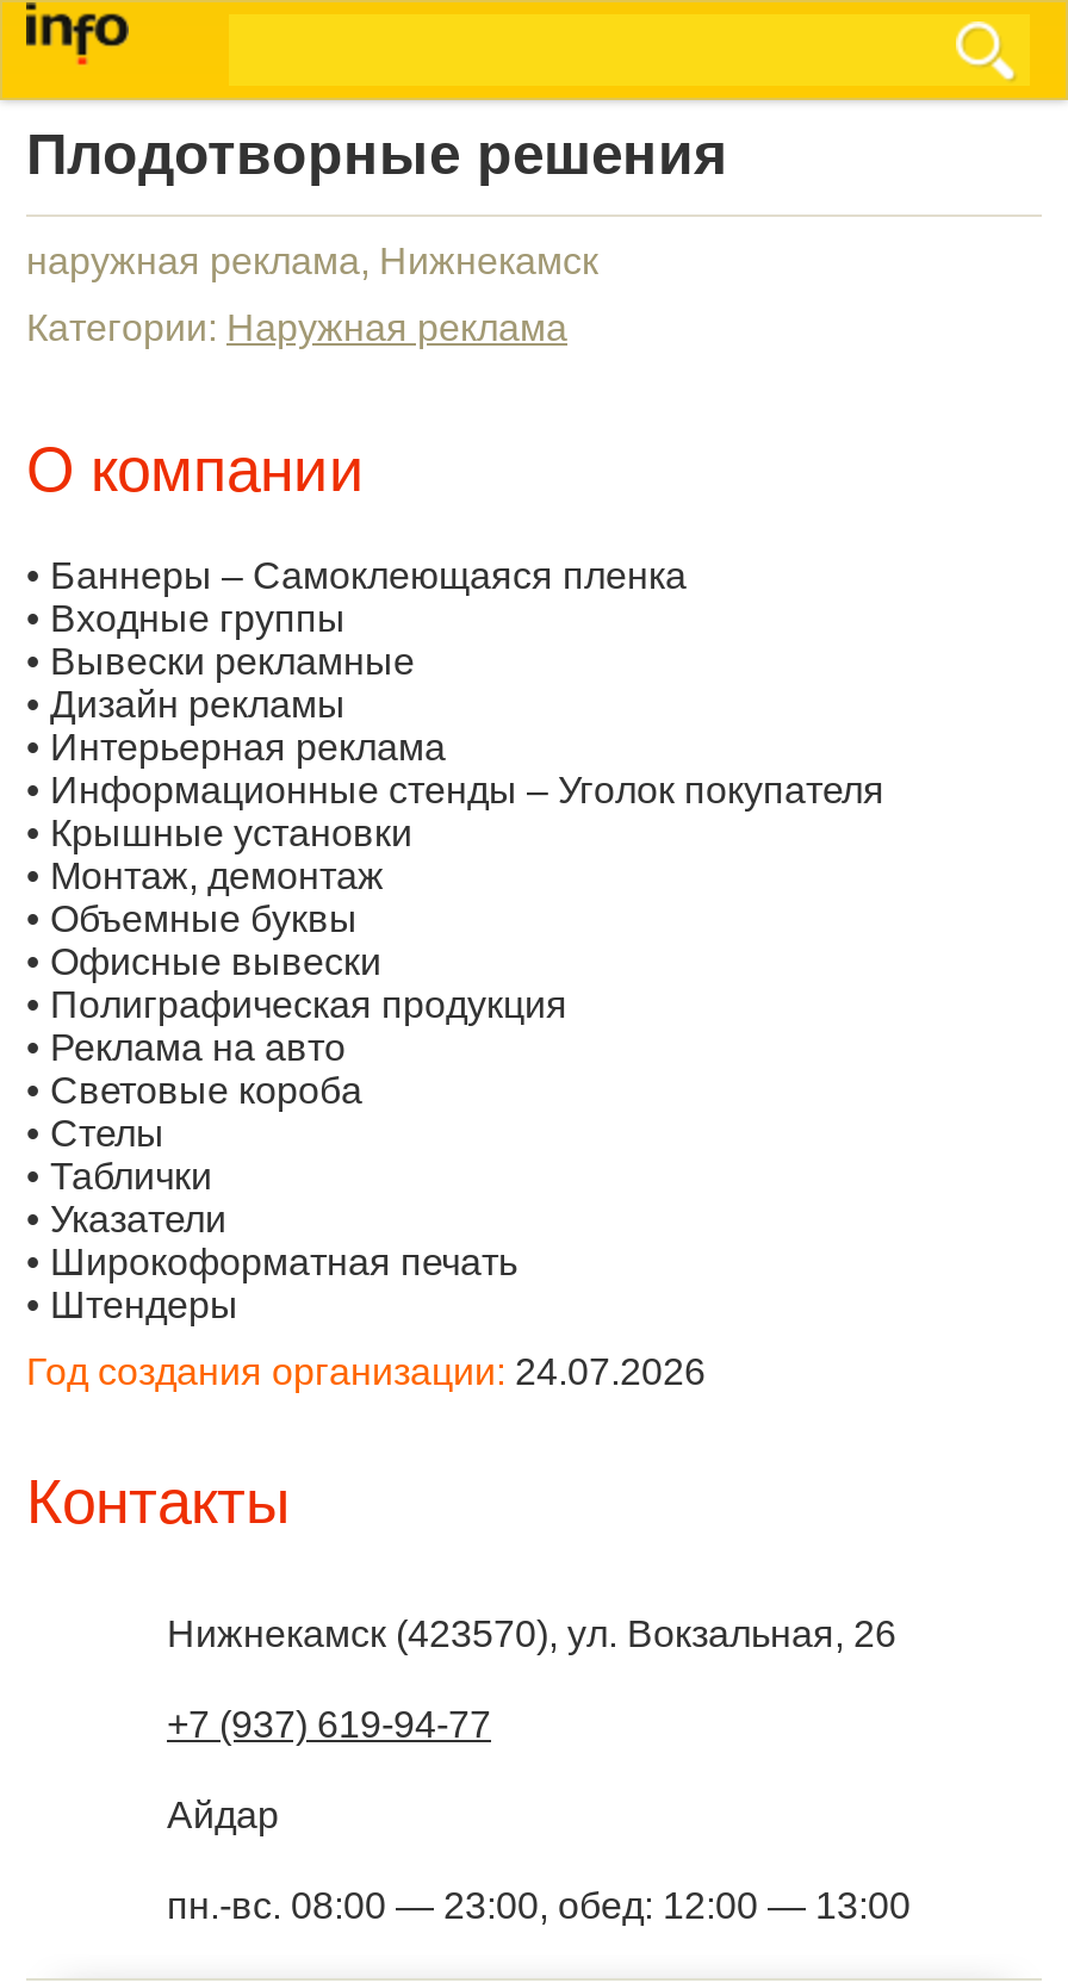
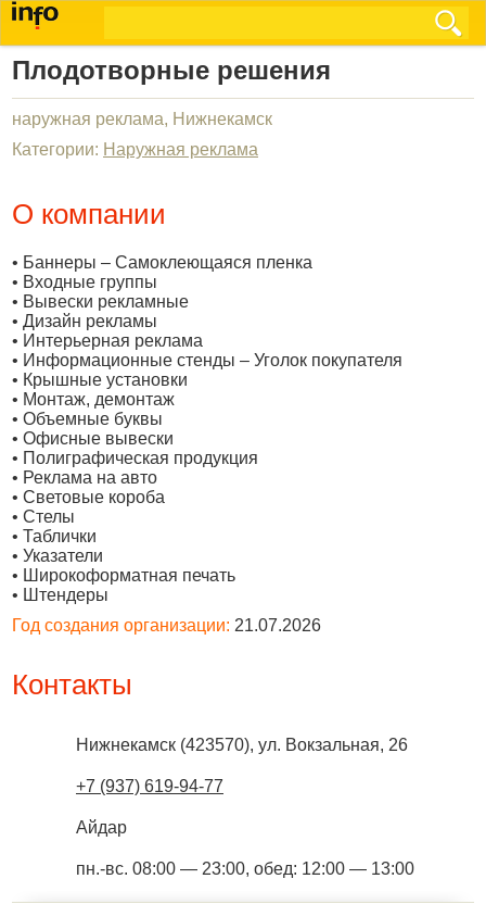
[26,1351,706,1392] Год создания организации: 24.07.2026 -> [12,616,321,635] Год создания организации: 21.07.2026

